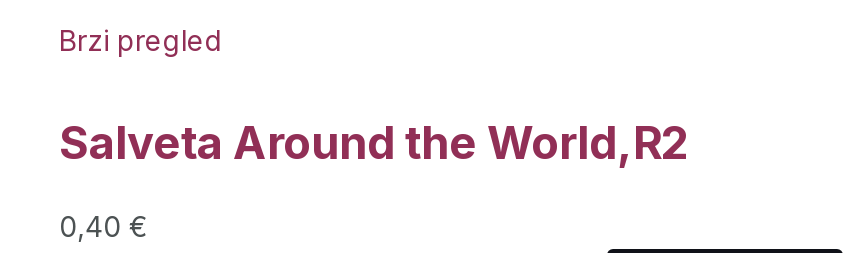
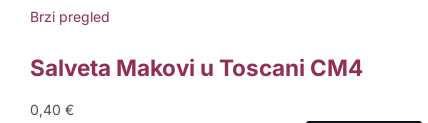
[59,115,689,169] Salveta Around the World,R2 -> [30,54,363,81] Salveta Makovi u Toscani CM4

